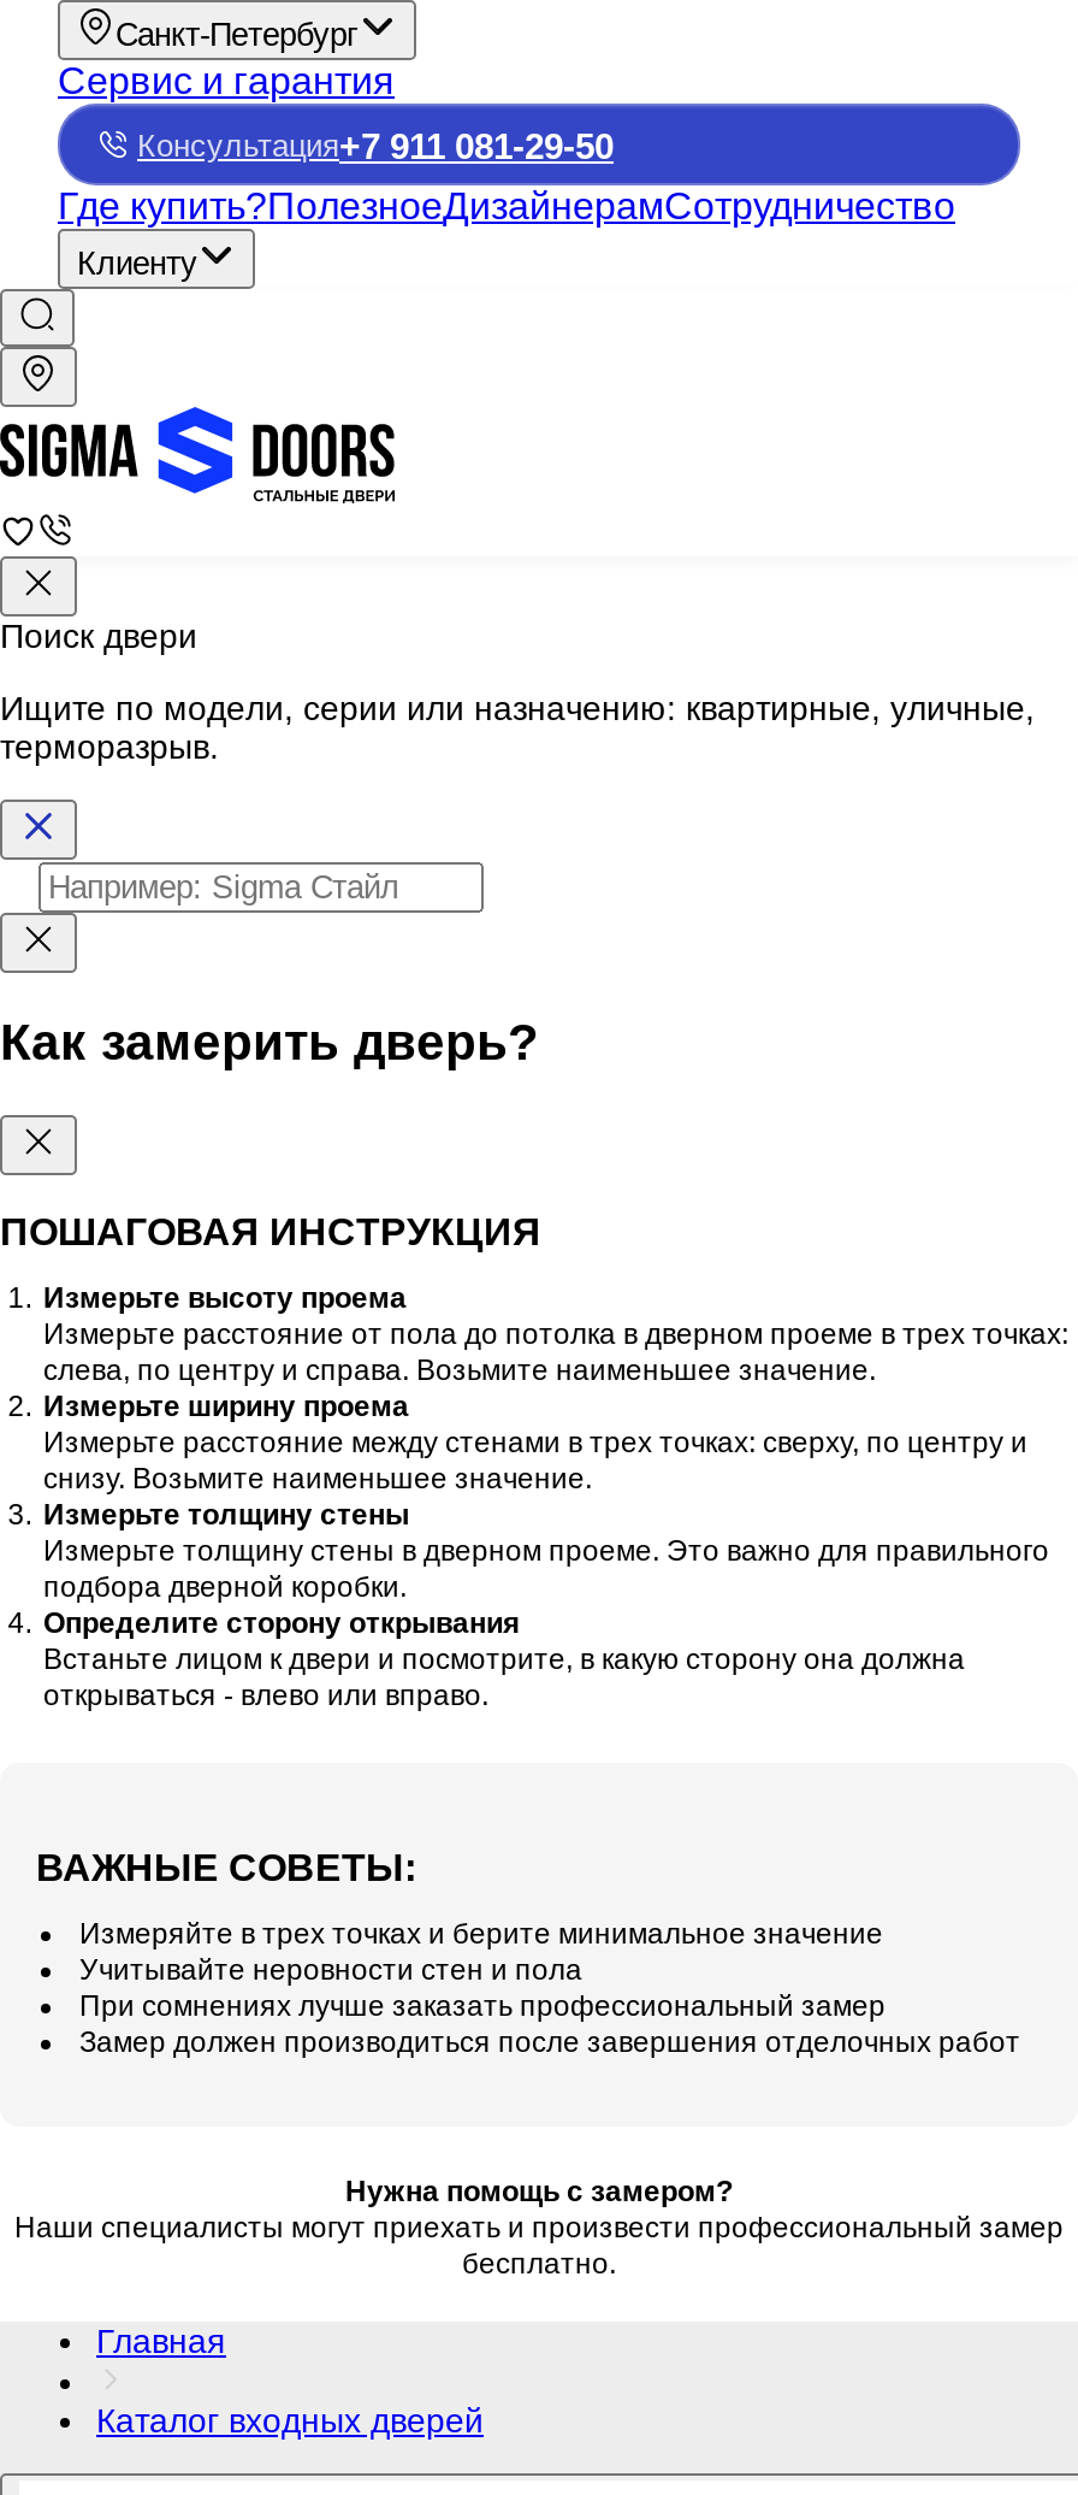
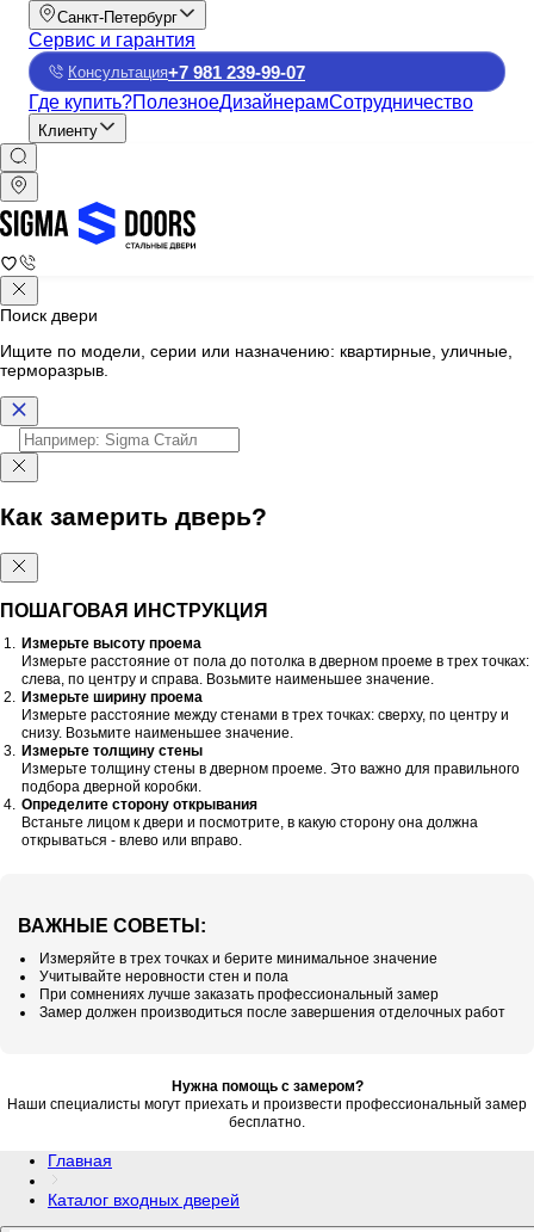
[137,124,614,165] Консультация+7 911 081-29-50 -> [68,61,305,82] Консультация+7 981 239-99-07

